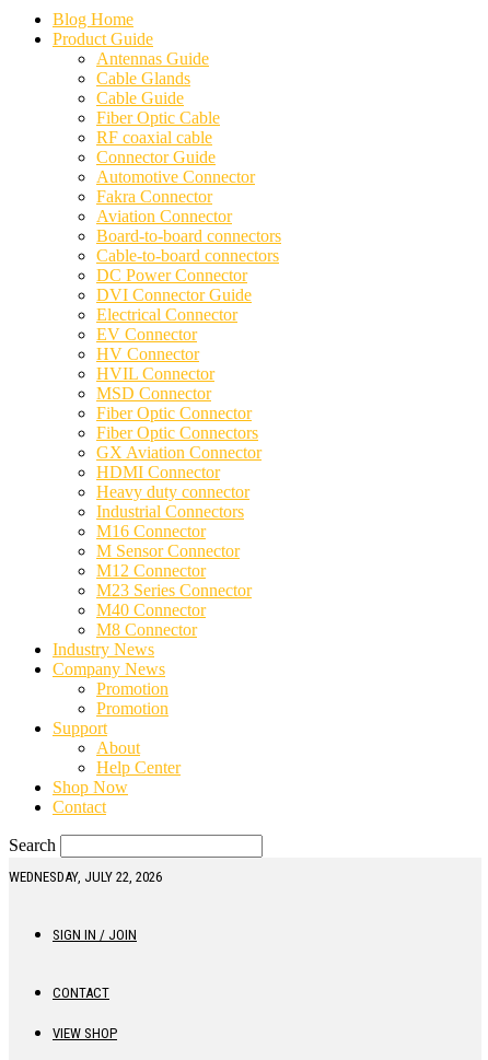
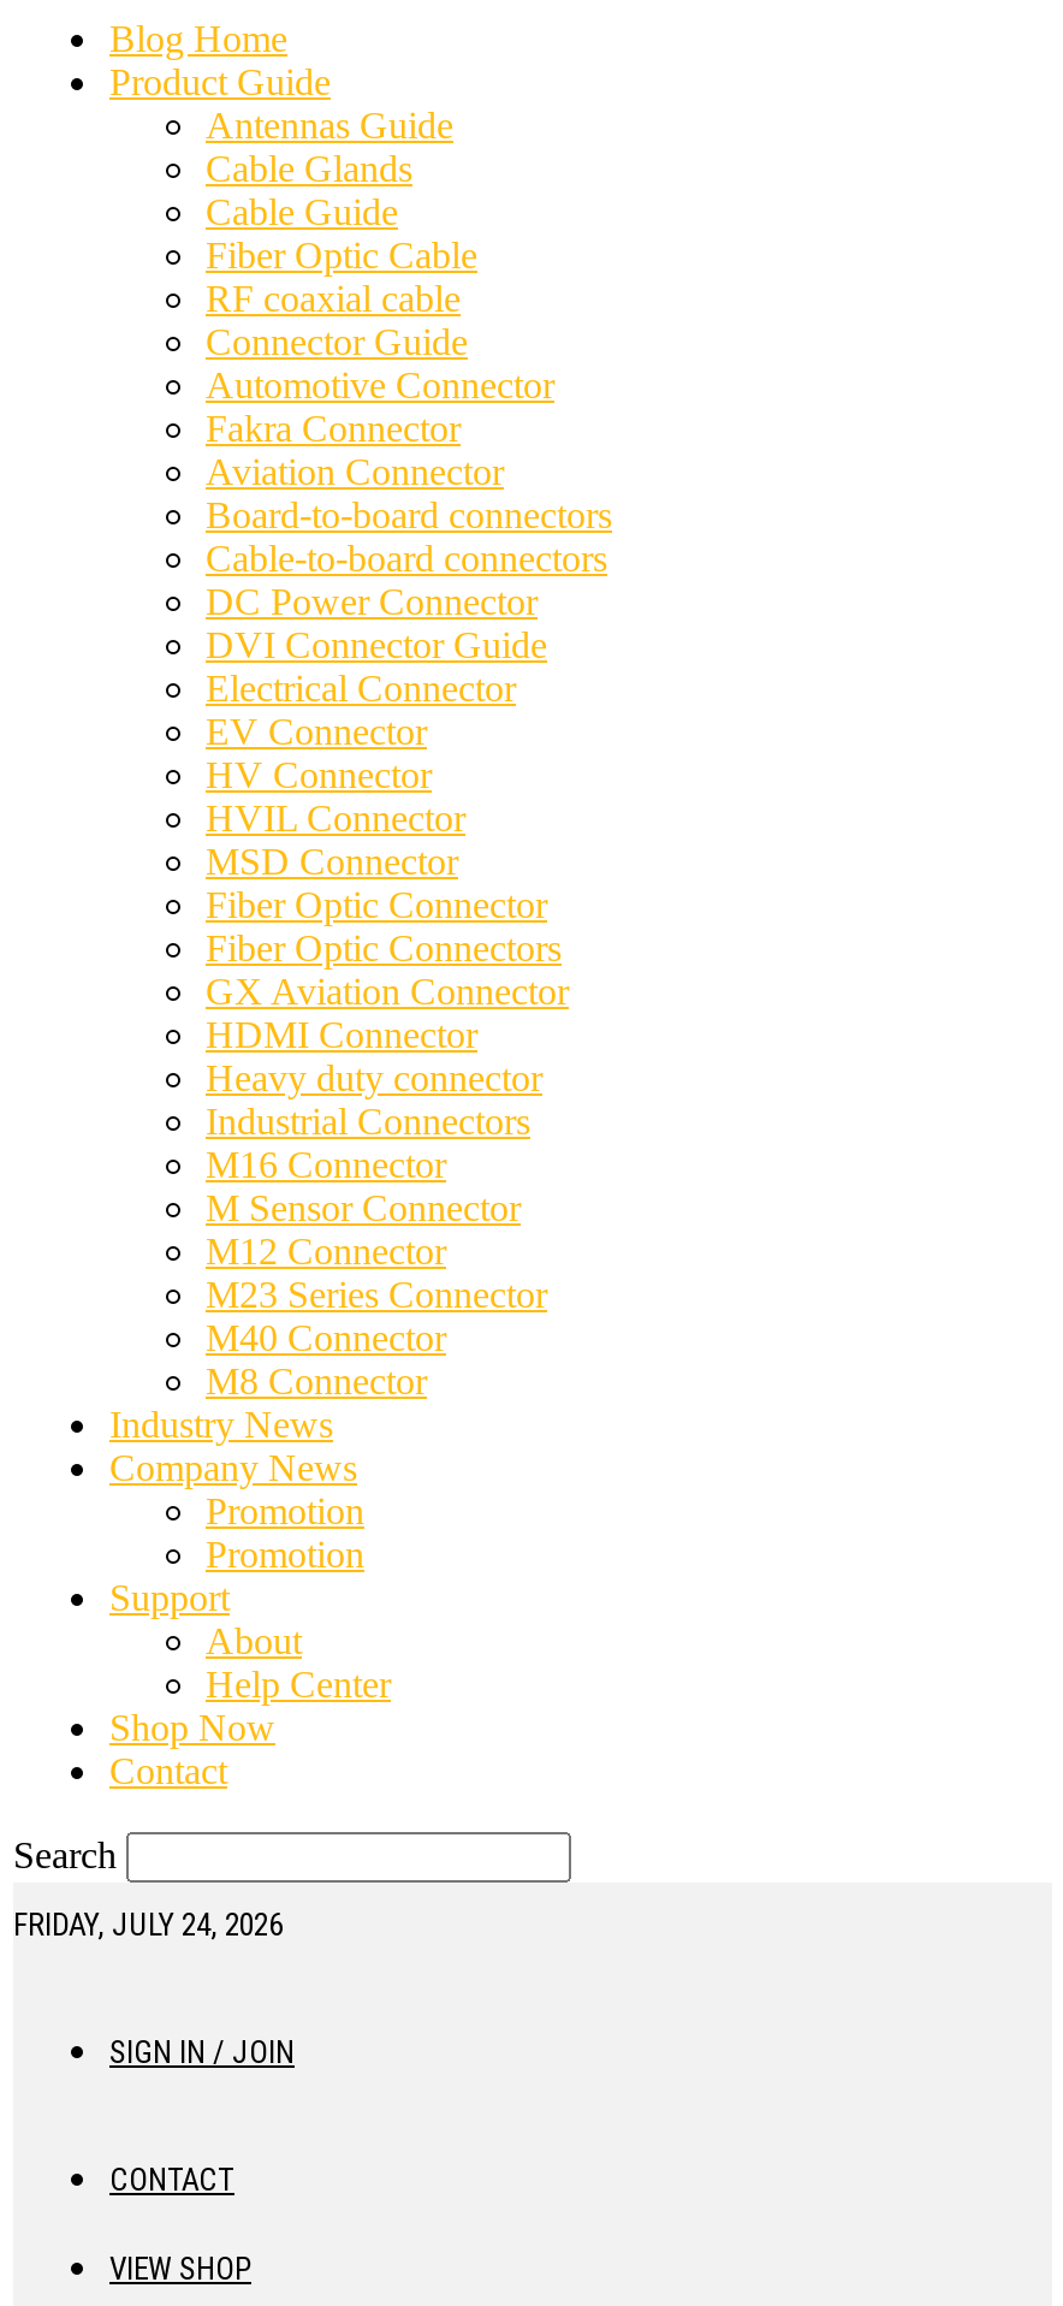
[9,869,162,885] WEDNESDAY, JULY 22, 2026 -> [13,1907,283,1943] FRIDAY, JULY 24, 2026

